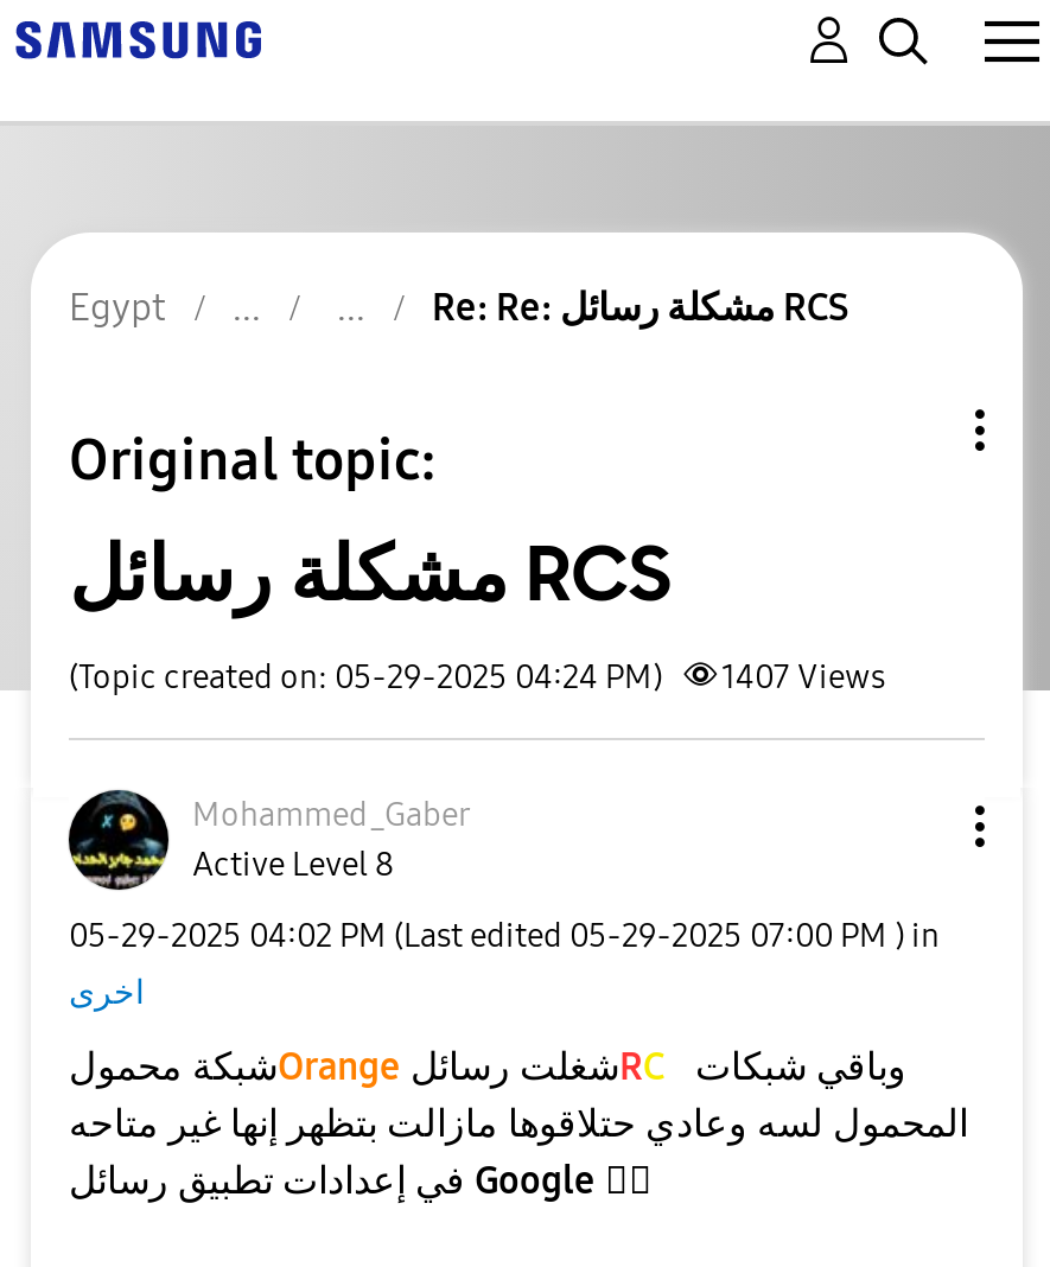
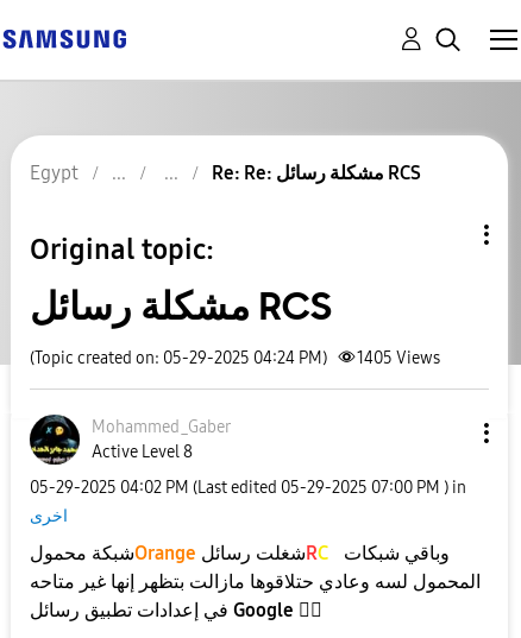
[69,657,885,698] (Topic created on: 05-29-2025 04:24 PM) 1407 Views -> [30,348,440,368] (Topic created on: 05-29-2025 04:24 PM) 1405 Views

